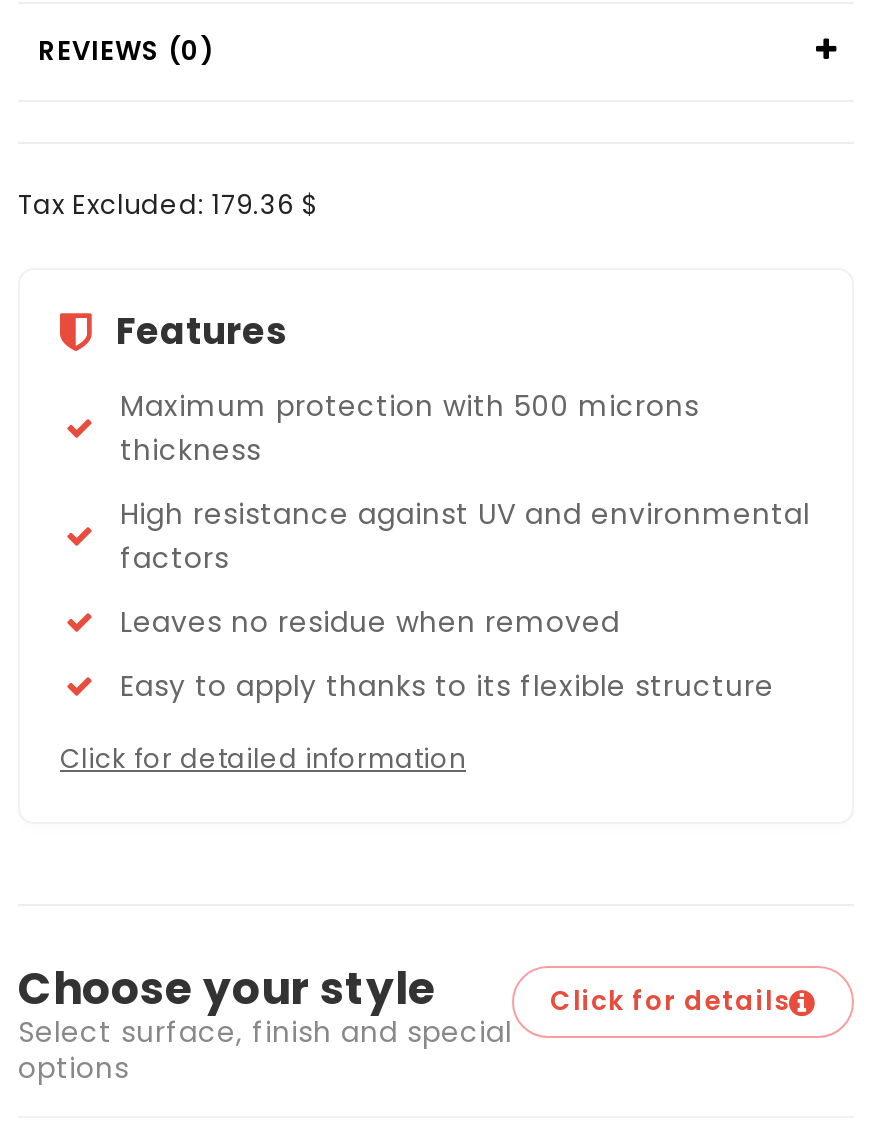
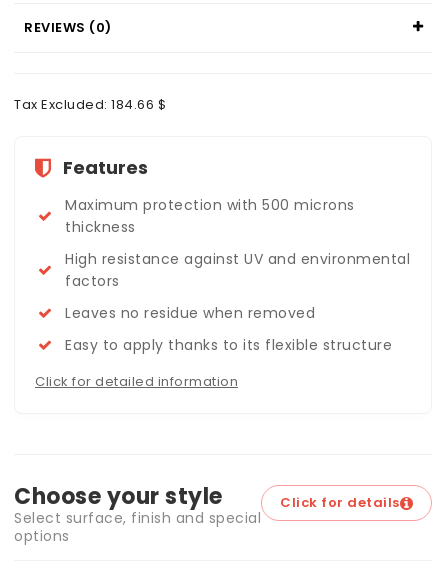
[18,186,318,224] Tax Excluded: 179.36 $ -> [14,95,166,114] Tax Excluded: 184.66 $

